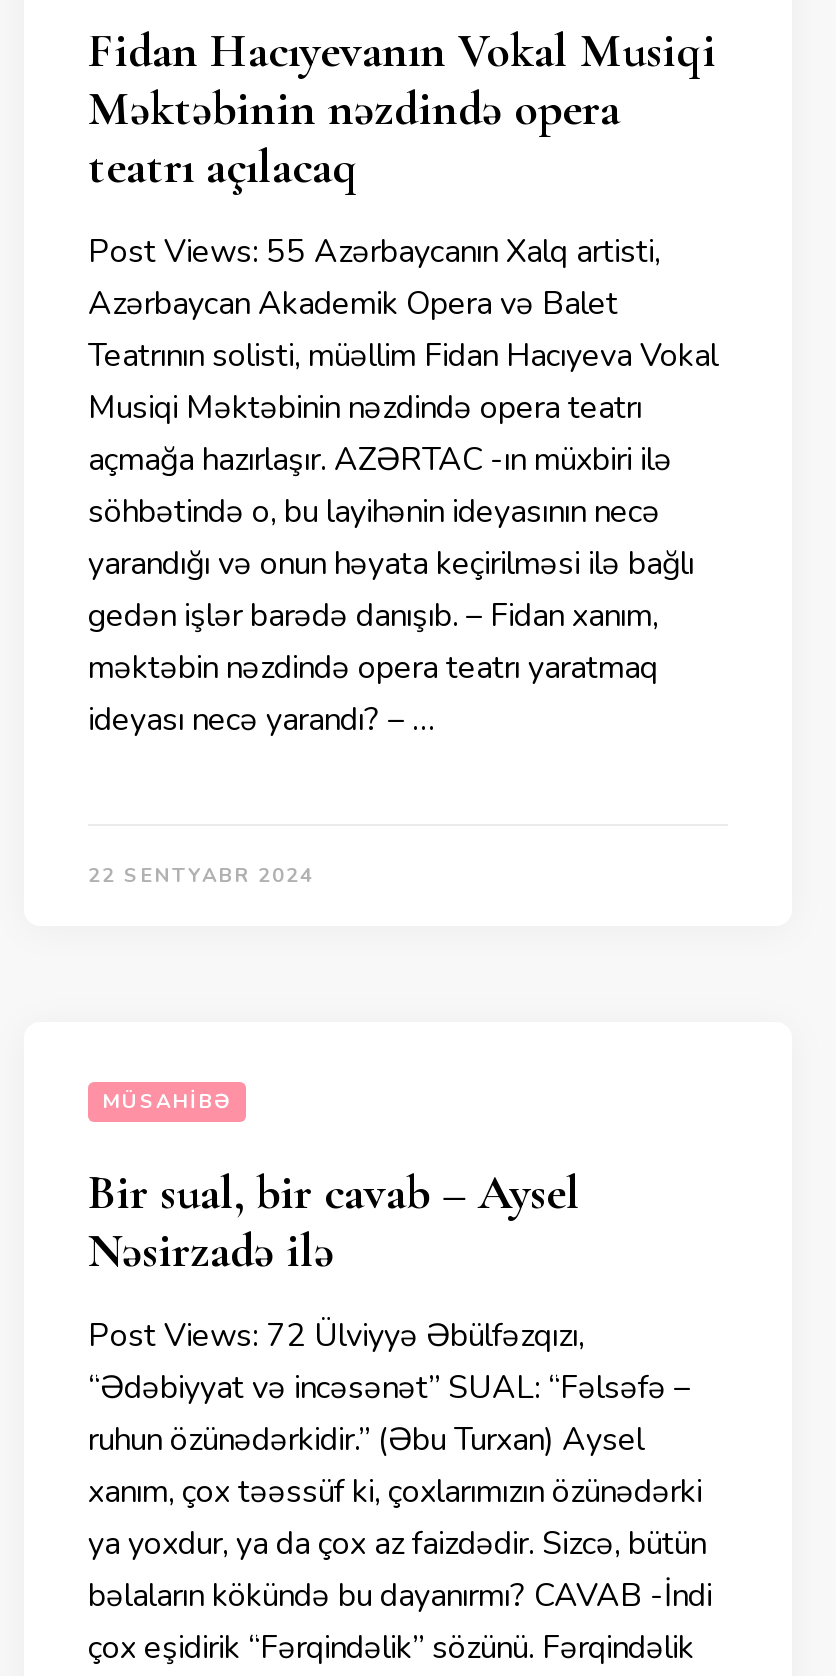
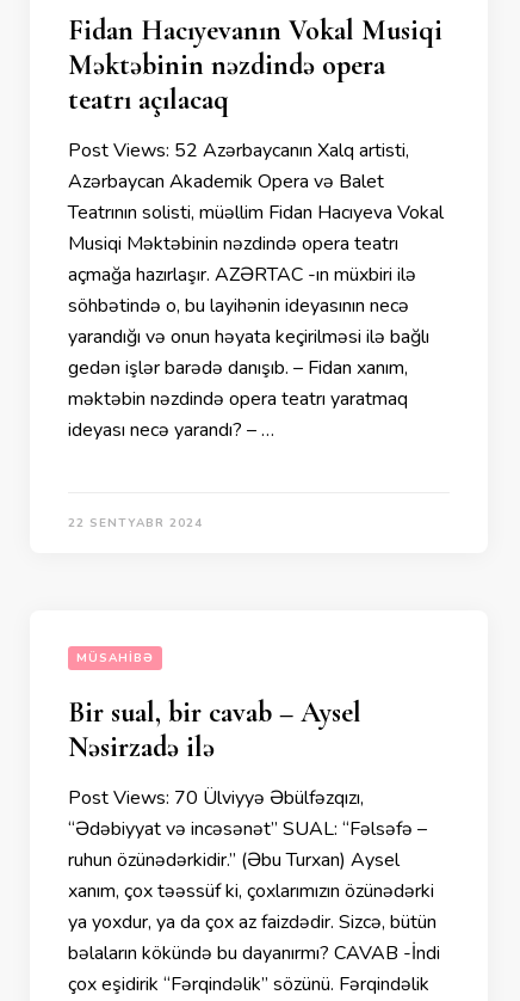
[88,230,660,274] Post Views: 55 Azərbaycanın Xalq artisti, -> [68,137,409,164] Post Views: 52 Azərbaycanın Xalq artisti,
[88,1314,584,1358] Post Views: 72 Ülviyyə Əbülfəzqızı, -> [68,785,364,811] Post Views: 70 Ülviyyə Əbülfəzqızı,

